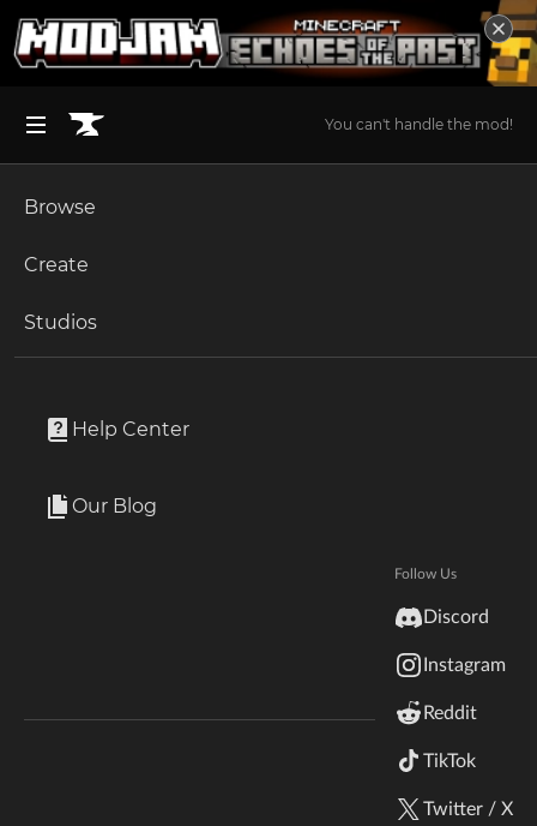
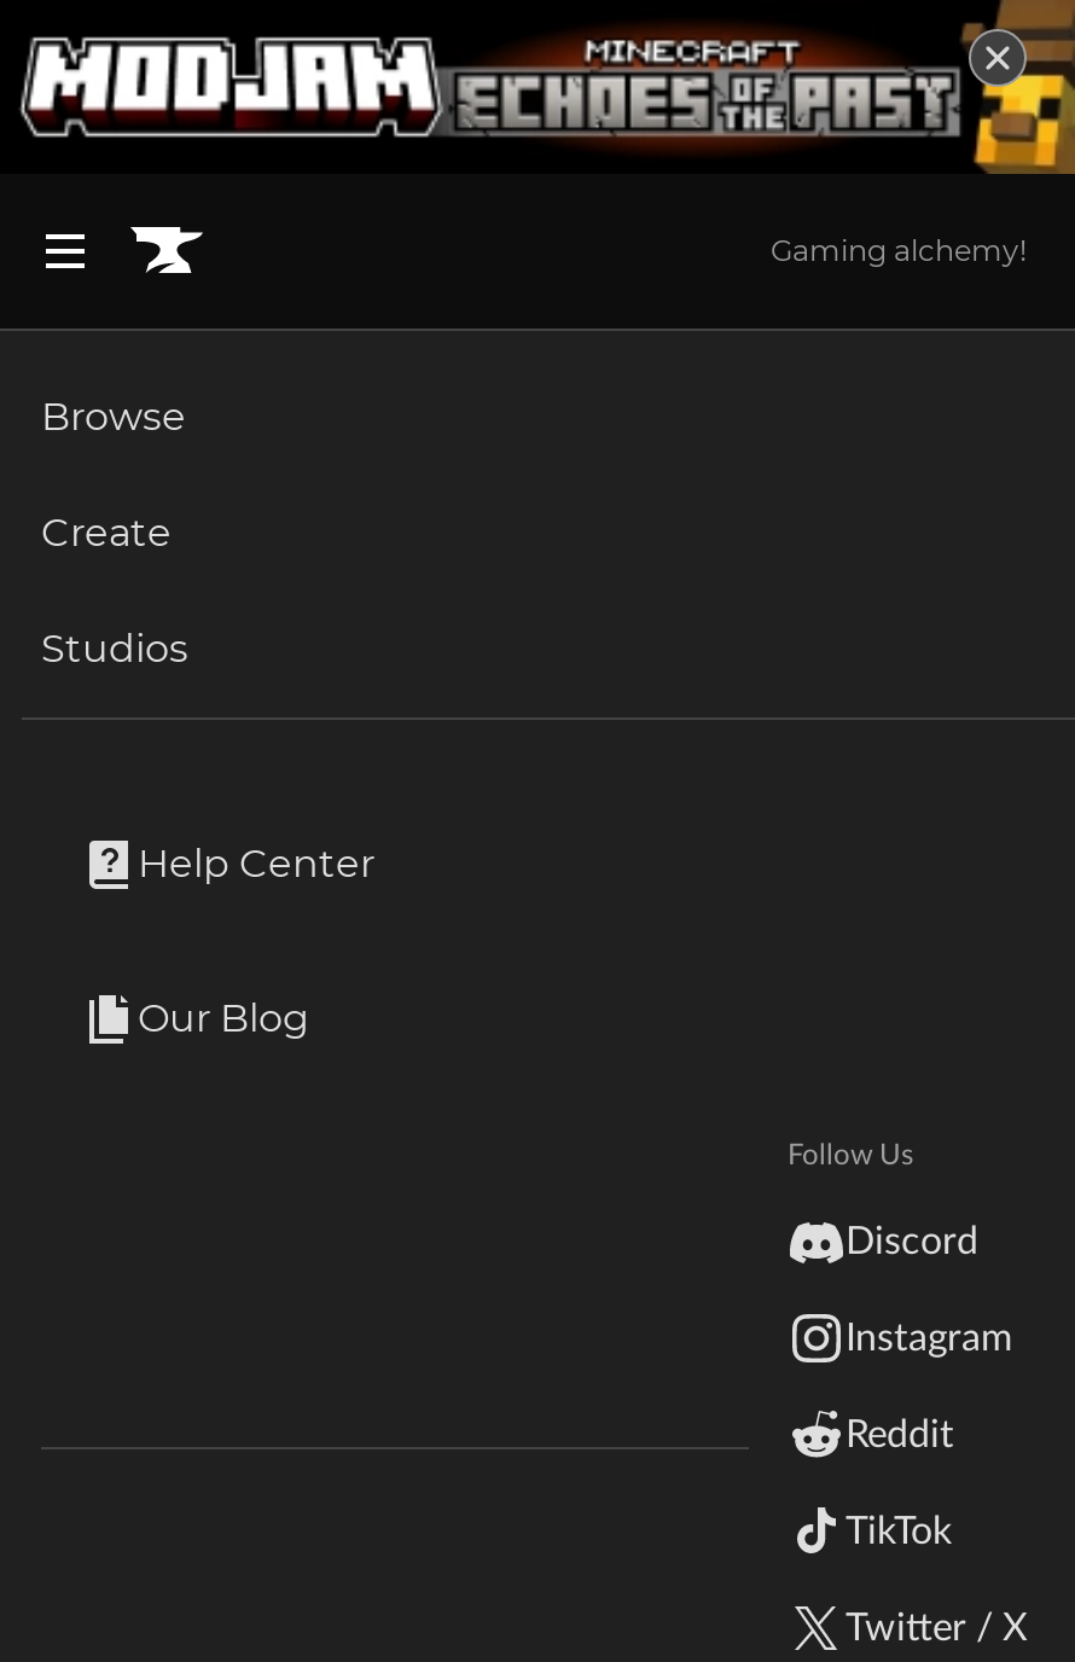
[325,115,513,133] You can't handle the mod! -> [771,231,1027,267] Gaming alchemy!

